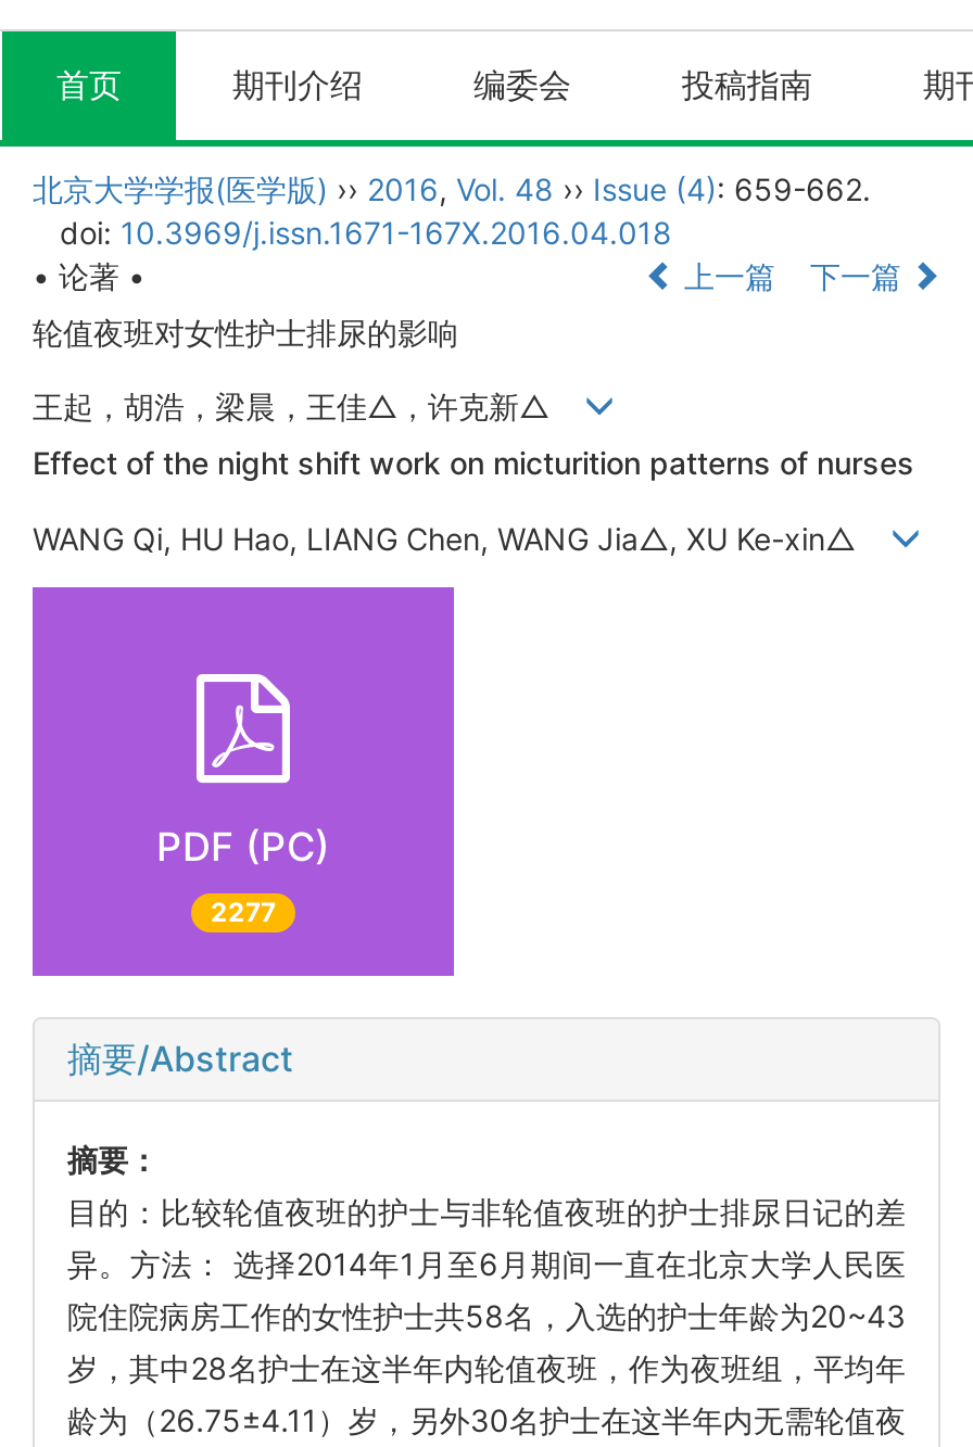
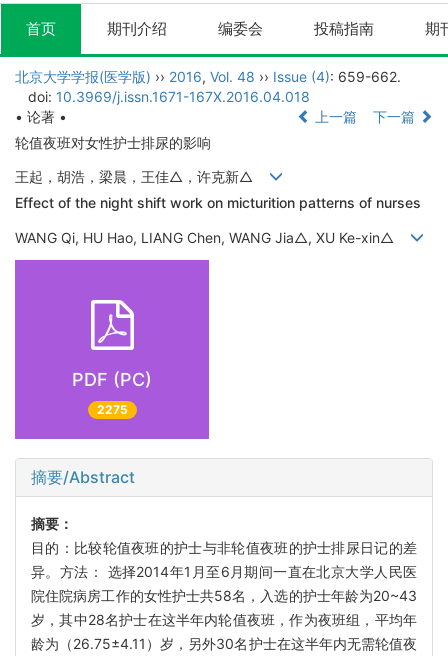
[211,896,276,929] 2277 -> [96,402,127,417] 2275

